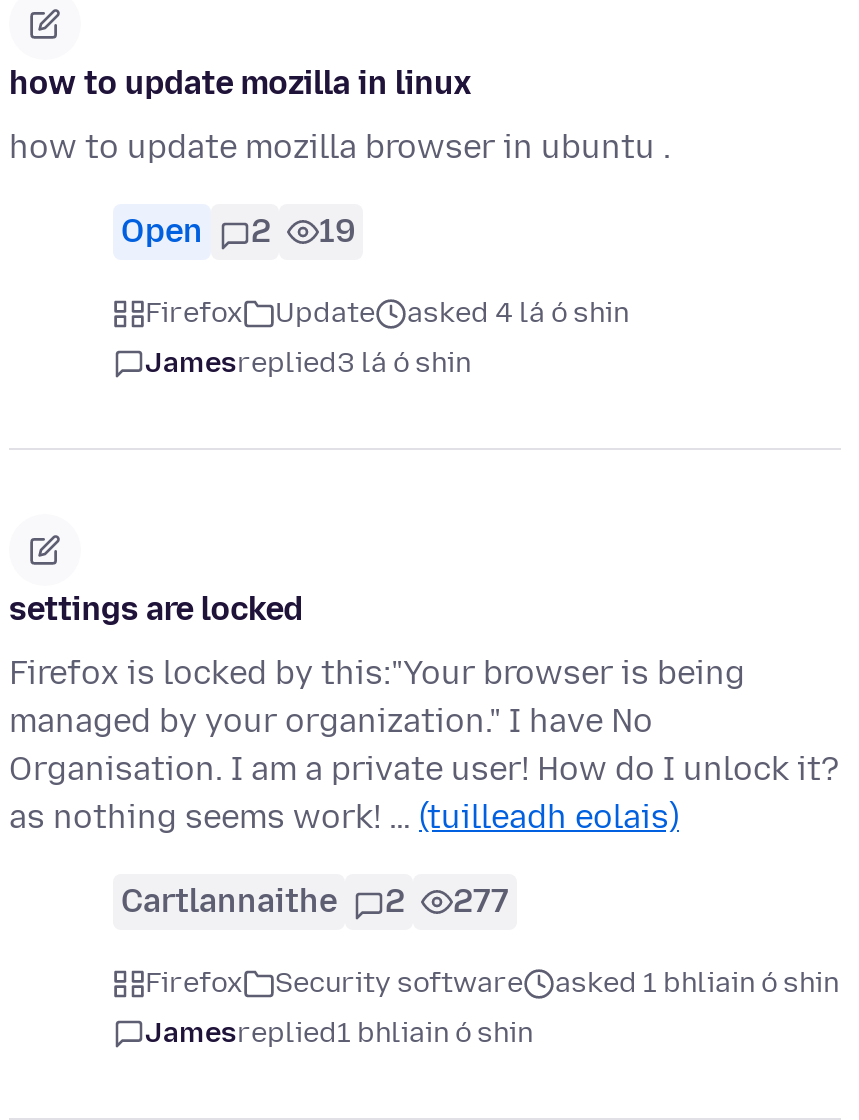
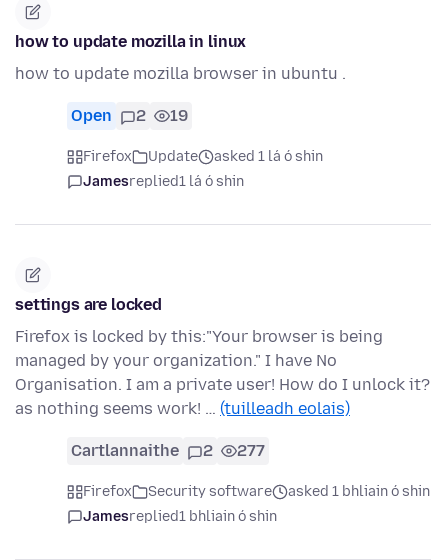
[407,297,629,331] asked 4 lá ó shin -> [214,148,323,165] asked 1 lá ó shin
[145,347,471,381] Jamesreplied3 lá ó shin -> [83,173,244,190] Jamesreplied1 lá ó shin

